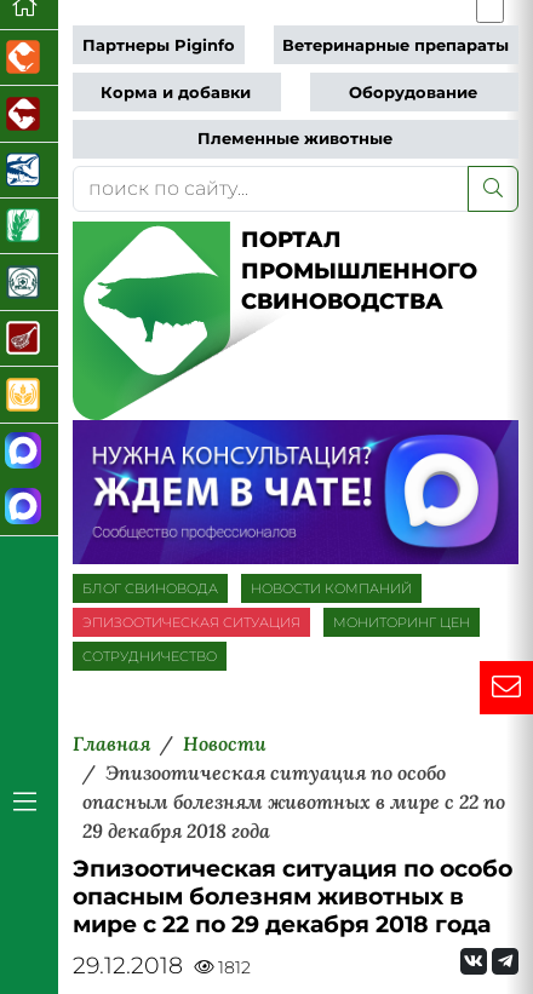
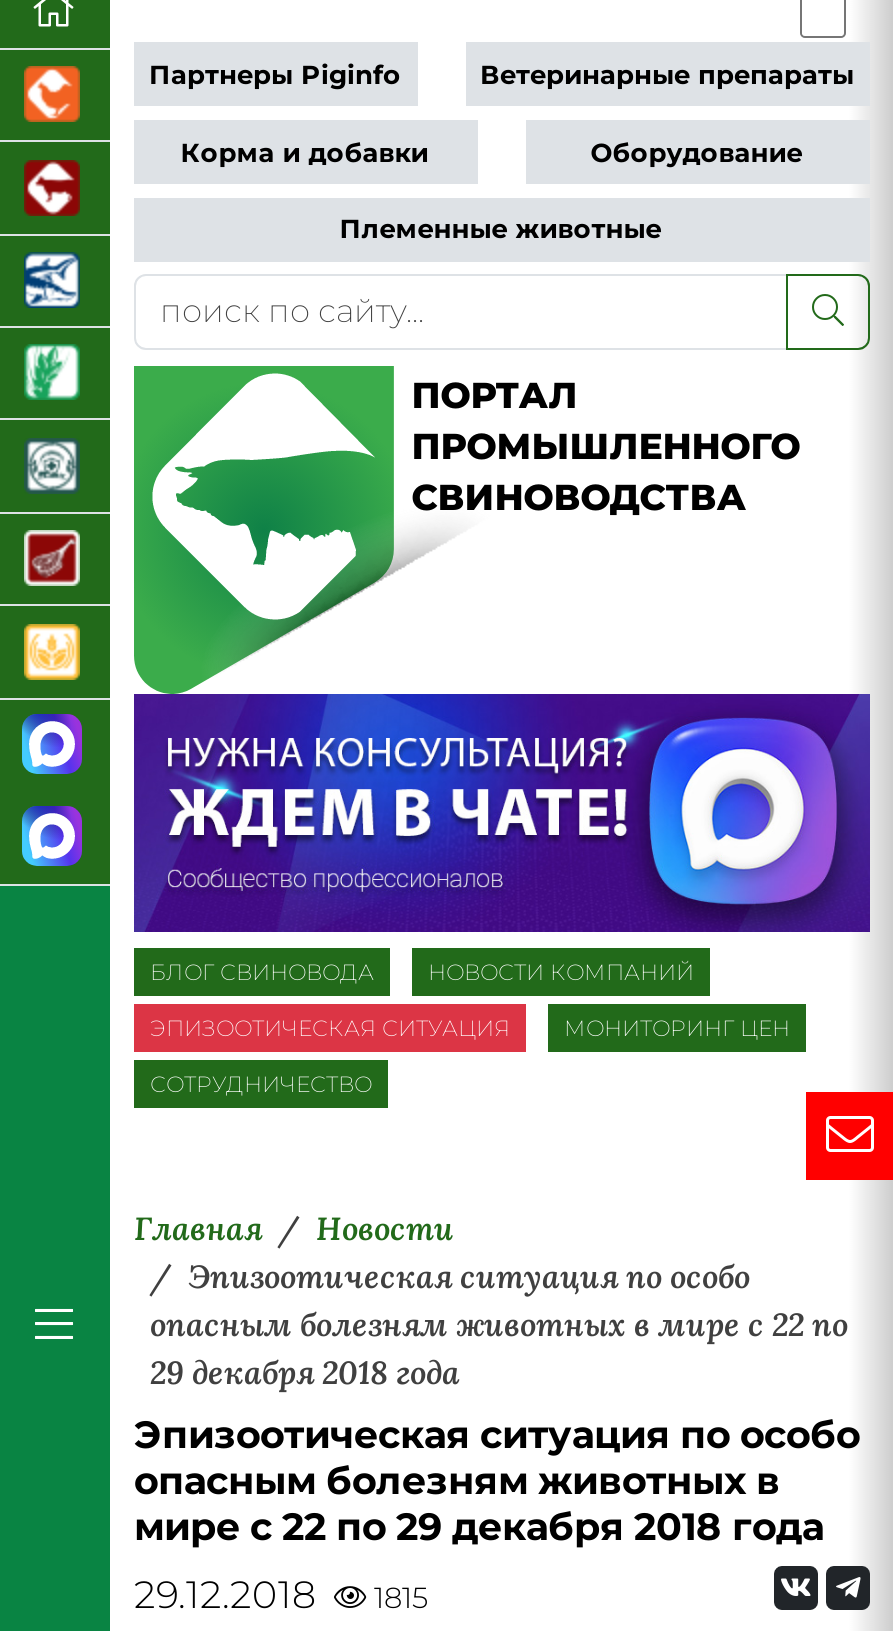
[73,950,251,979] 29.12.2018 1812 -> [134,1569,428,1617] 29.12.2018 1815

